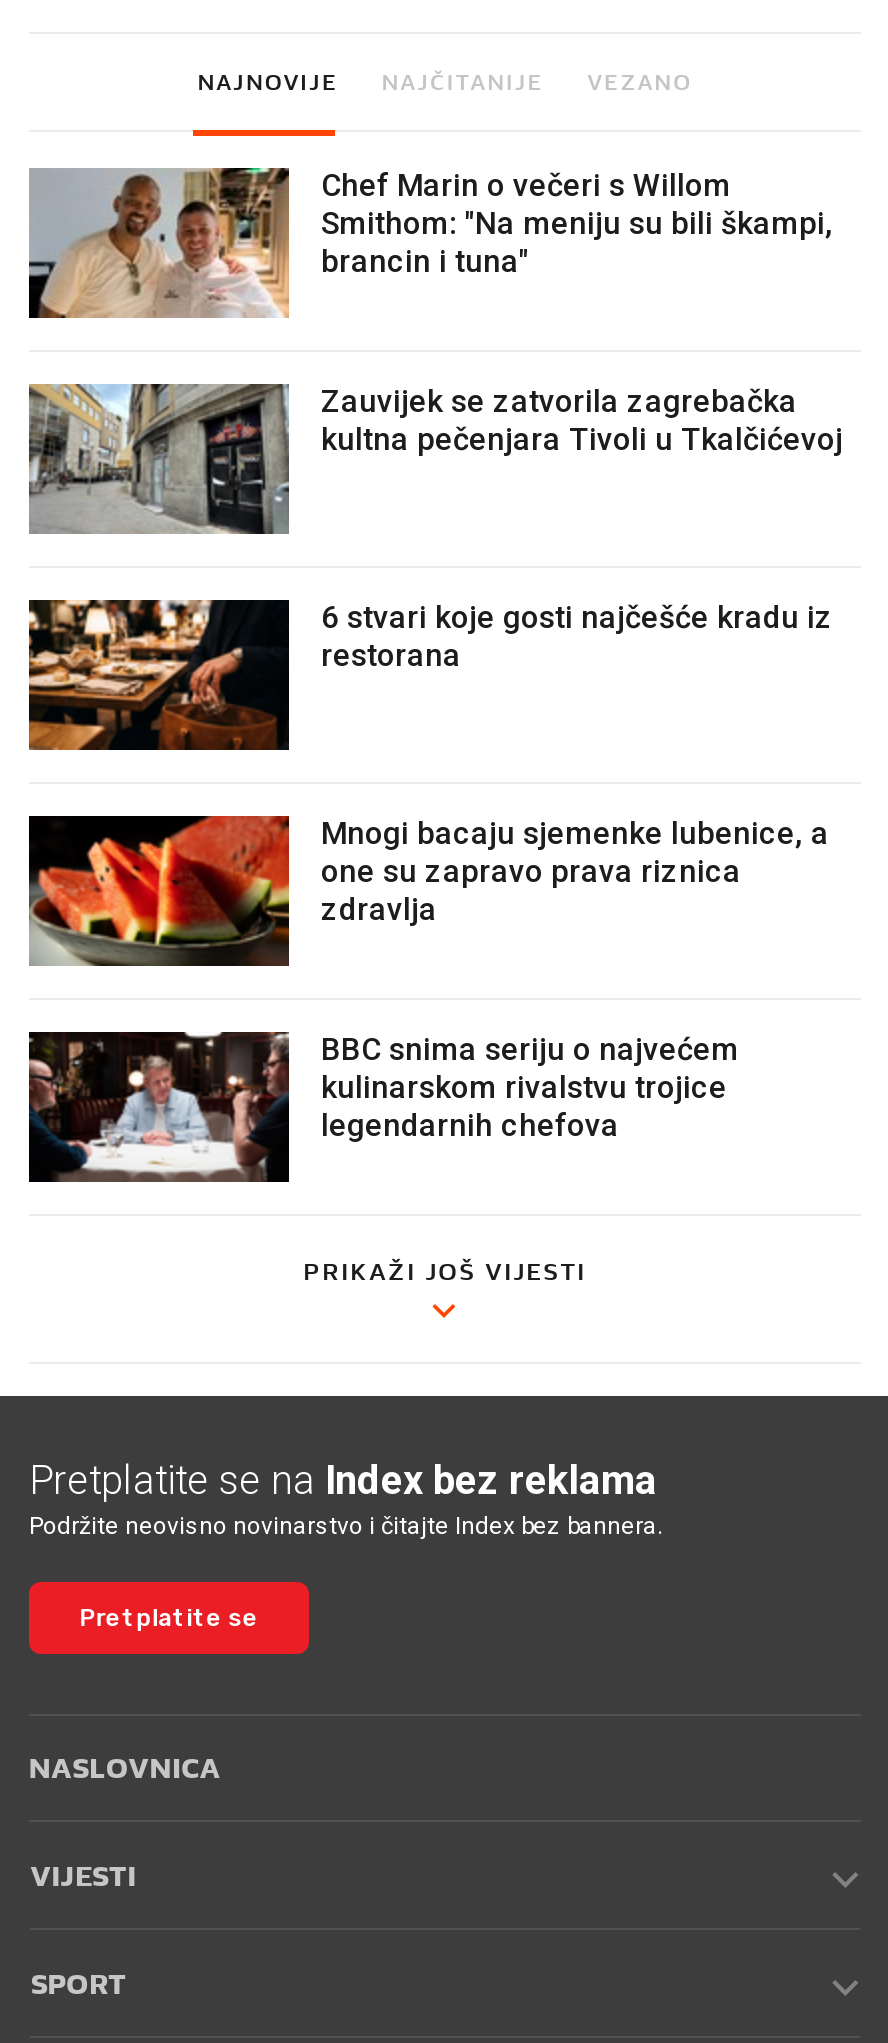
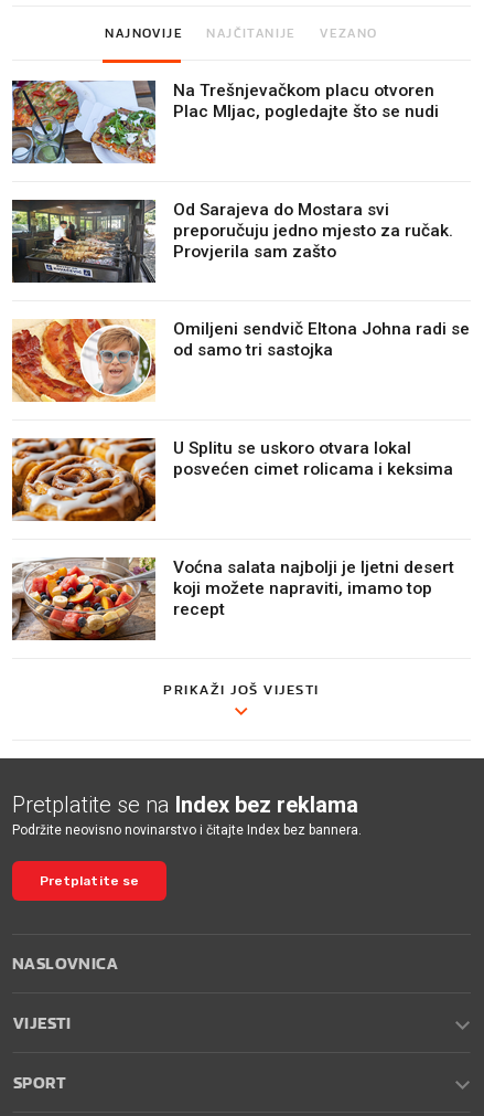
[29,166,833,320] [image] | Chef Marin o večeri s Willom | Smithom: "Na meniju su bili škampi, | brancin i tuna" -> [11,79,439,164] [image] | Na Trešnjevačkom placu otvoren | Plac Mljac, pogledajte što se nudi
[29,382,843,534] [image] | Zauvijek se zatvorila zagrebačka | kultna pečenjara Tivoli u Tkalčićevoj -> [12,199,453,284] [image] | Od Sarajeva do Mostara svi | preporučuju jedno mjesto za ručak. | Provjerila sam zašto
[27,598,833,752] [image] | 6 stvari koje gosti najčešće kradu iz | restorana -> [11,318,470,403] [image] | Omiljeni sendvič Eltona Johna radi se | od samo tri sastojka
[27,814,829,968] [image] | Mnogi bacaju sjemenke lubenice, a | one su zapravo prava riznica | zdravlja -> [11,437,453,522] [image] | U Splitu se uskoro otvara lokal | posvećen cimet rolicama i keksima
[27,1030,739,1184] [image] | BBC snima seriju o najvećem | kulinarskom rivalstvu trojice | legendarnih chefova -> [11,556,454,641] [image] | Voćna salata najbolji je ljetni desert | koji možete napraviti, imamo top | recept

